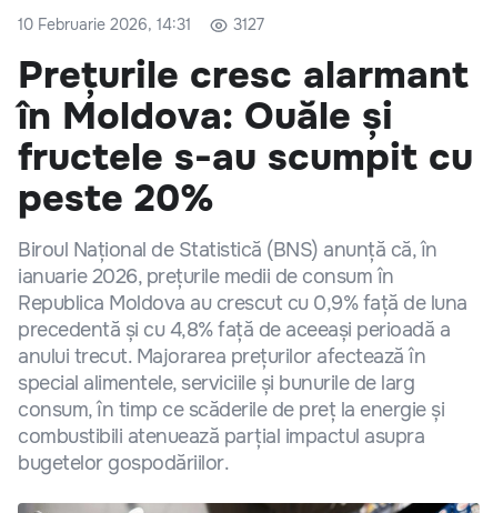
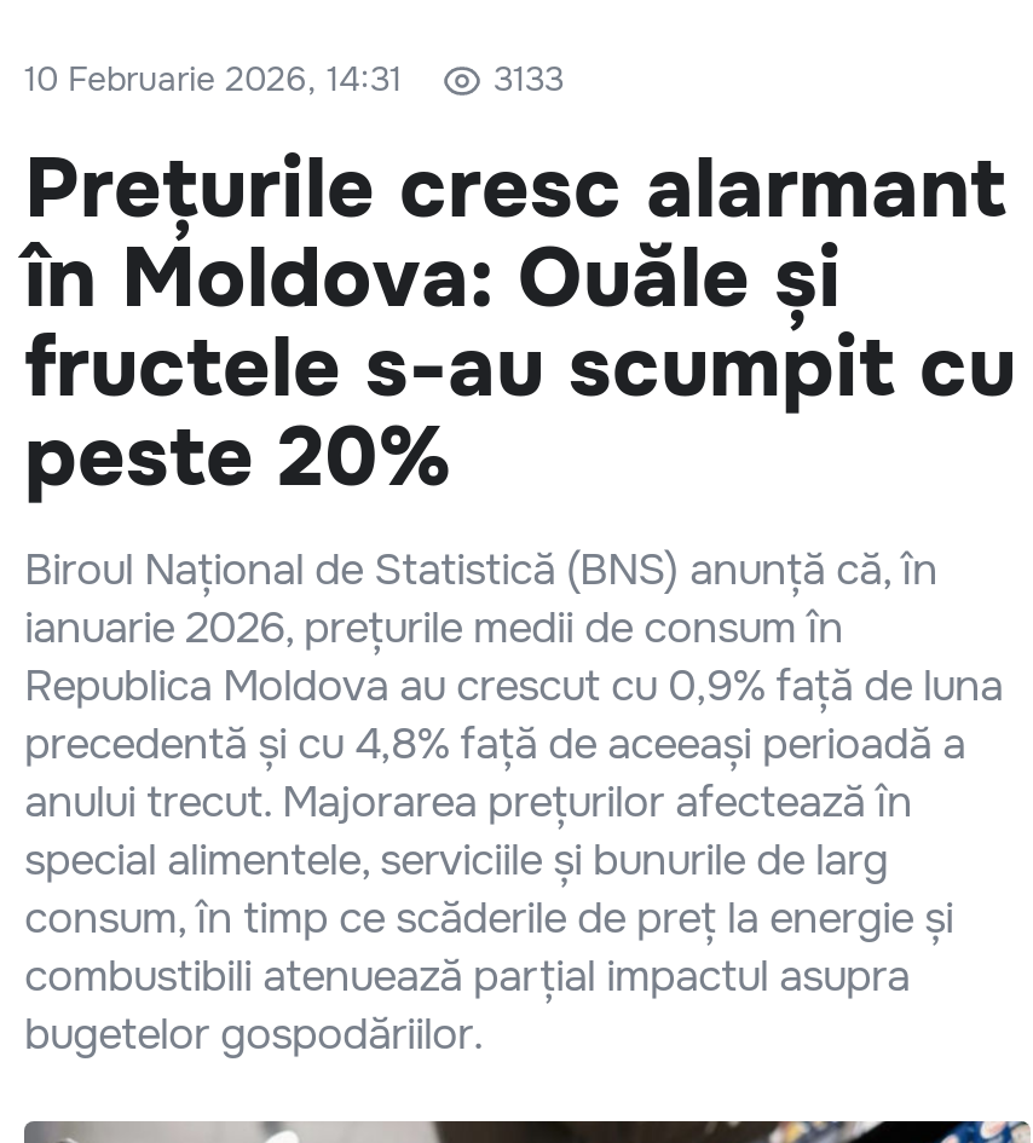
[233,15,264,35] 3127 -> [494,58,564,102] 3133

